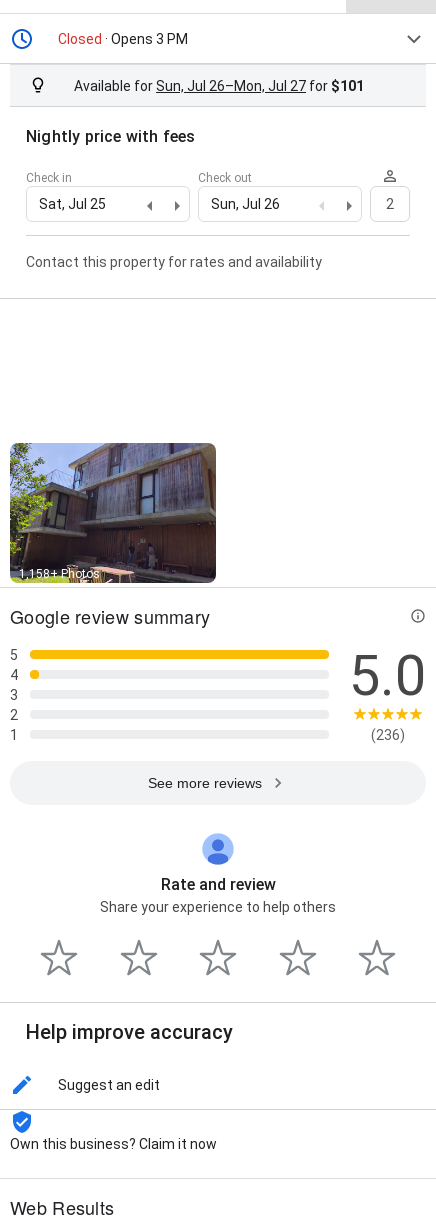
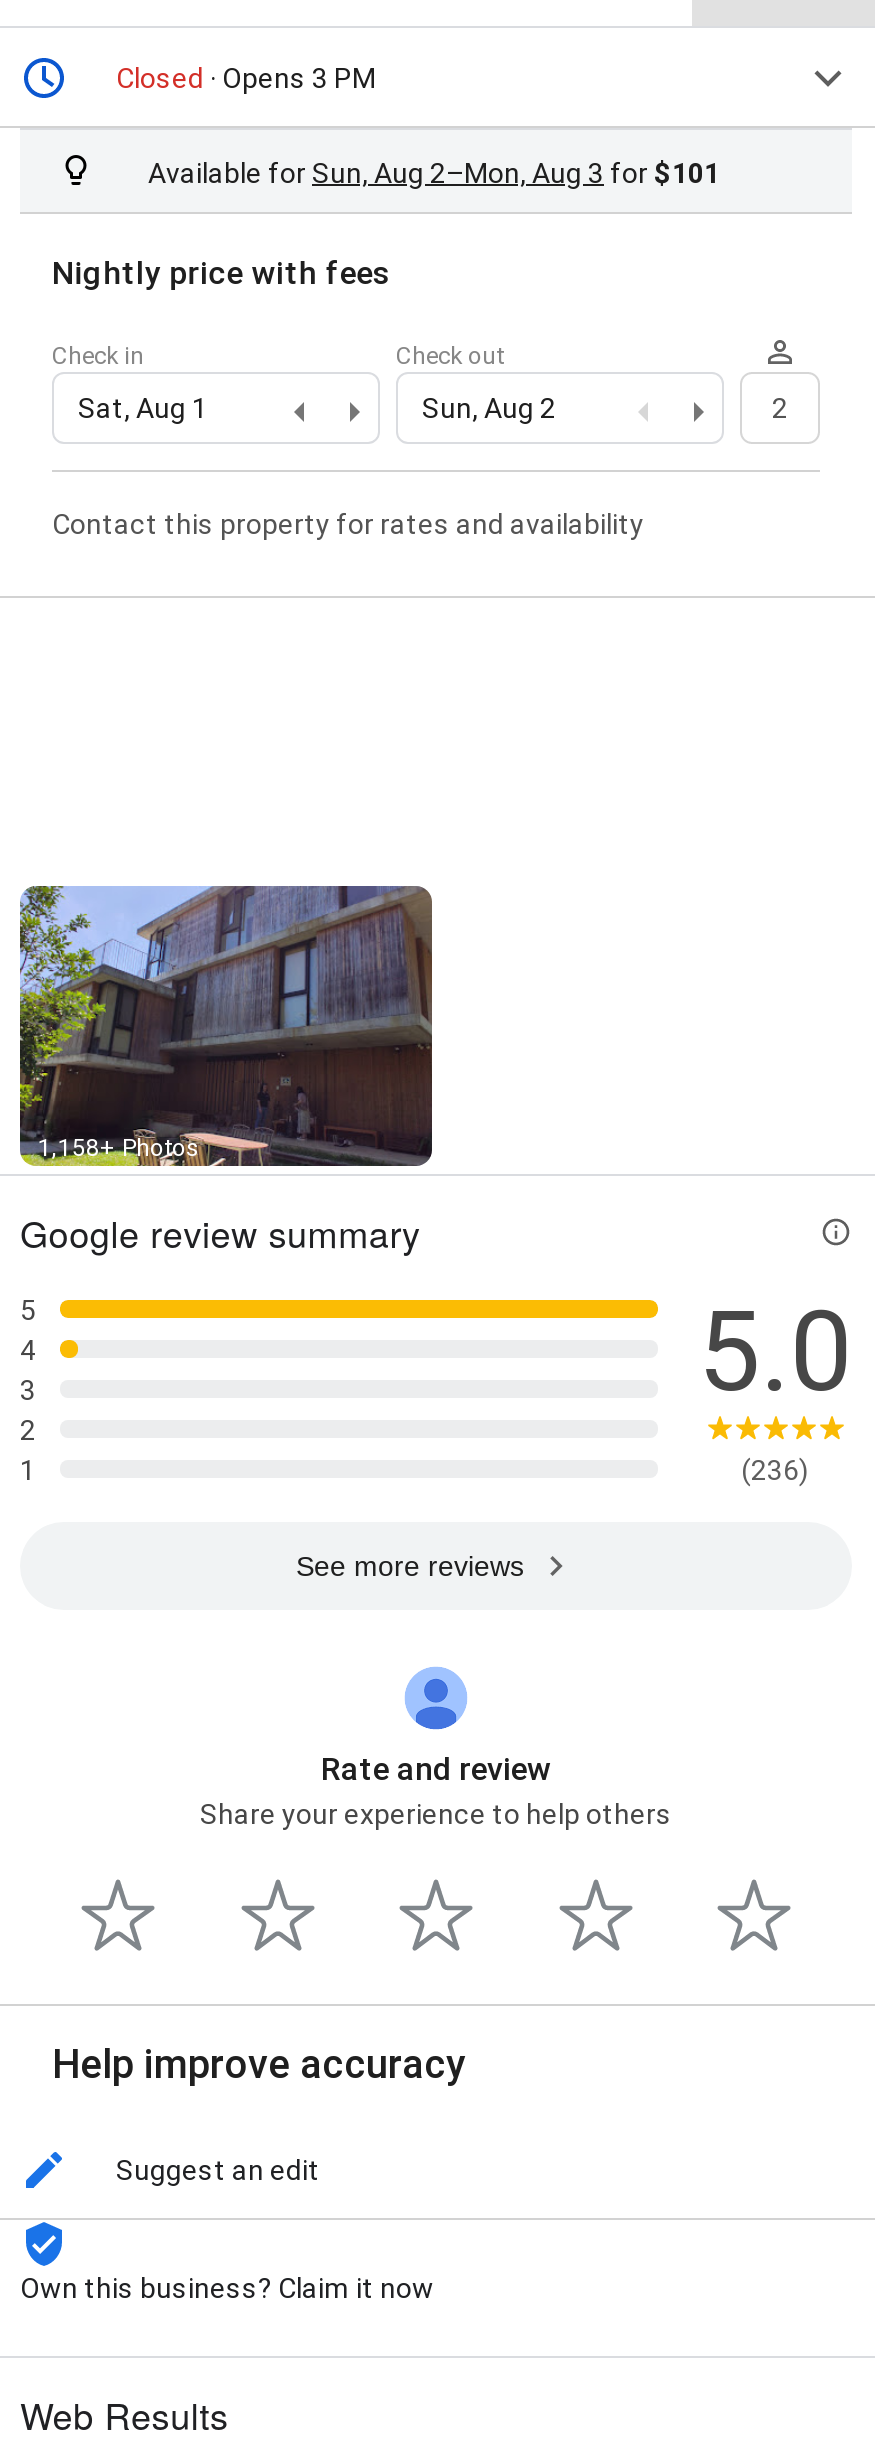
[74,78,364,94] Available for Sun, Jul 26–Mon, Jul 27 for $101 -> [148,157,720,189] Available for Sun, Aug 2–Mon, Aug 3 for $101
[39,196,106,212] Sat, Jul 25 -> [78,393,208,425] Sat, Aug 1
[211,196,280,212] Sun, Jul 26 -> [422,393,556,425] Sun, Aug 2

